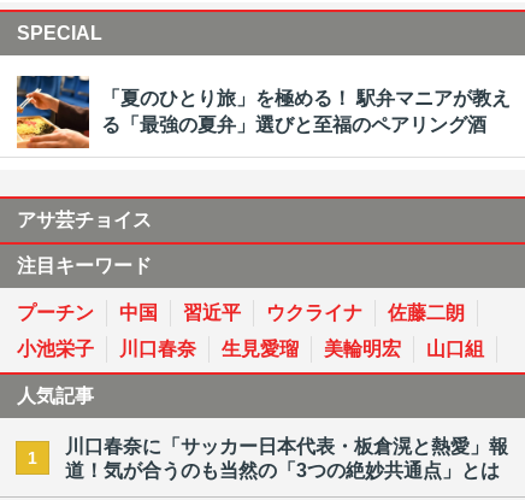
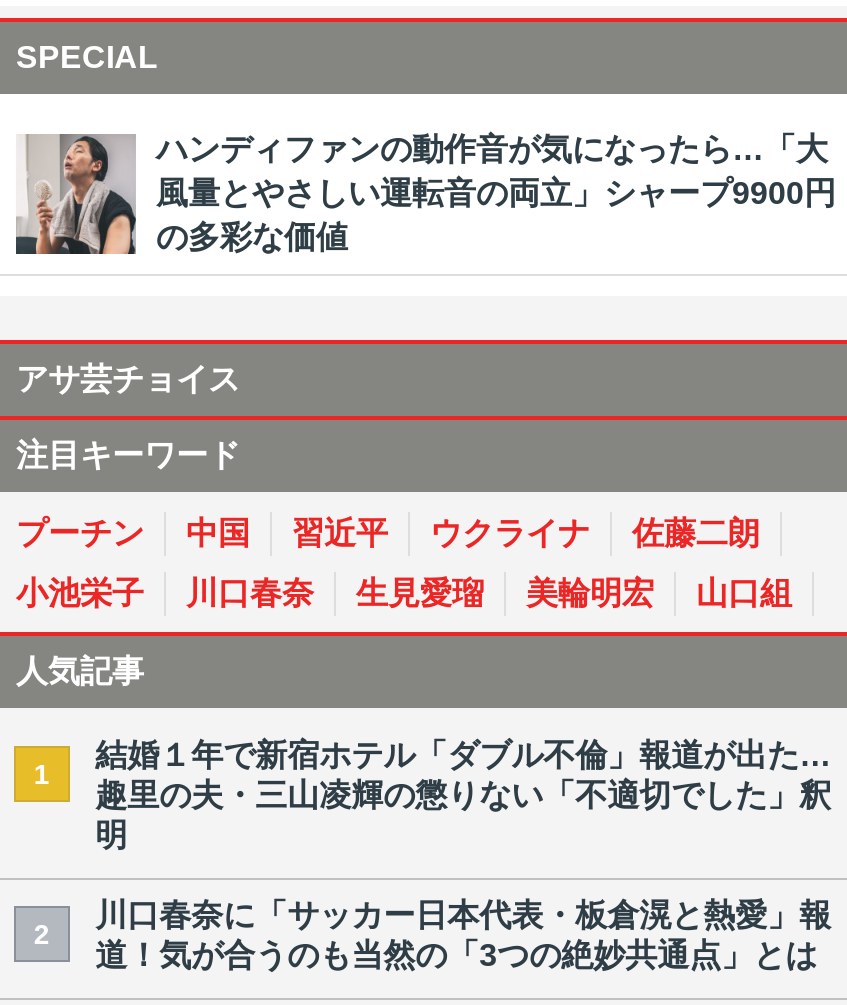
[16,75,511,149] [image] | 「夏のひとり旅」を極める！ 駅弁マニアが教え | る「最強の夏弁」選びと至福のペアリング酒 -> [14,132,836,256] [image] | ハンディファンの動作音が気になったら…「大 | 風量とやさしい運転音の両立」シャープ9900円 | の多彩な価値
none -> [34,738,831,949] 結婚１年で新宿ホテル「ダブル不倫」報道が出た… | 趣里の夫・三山凌輝の懲りない「不適切でした」釈 | 明 | 2

